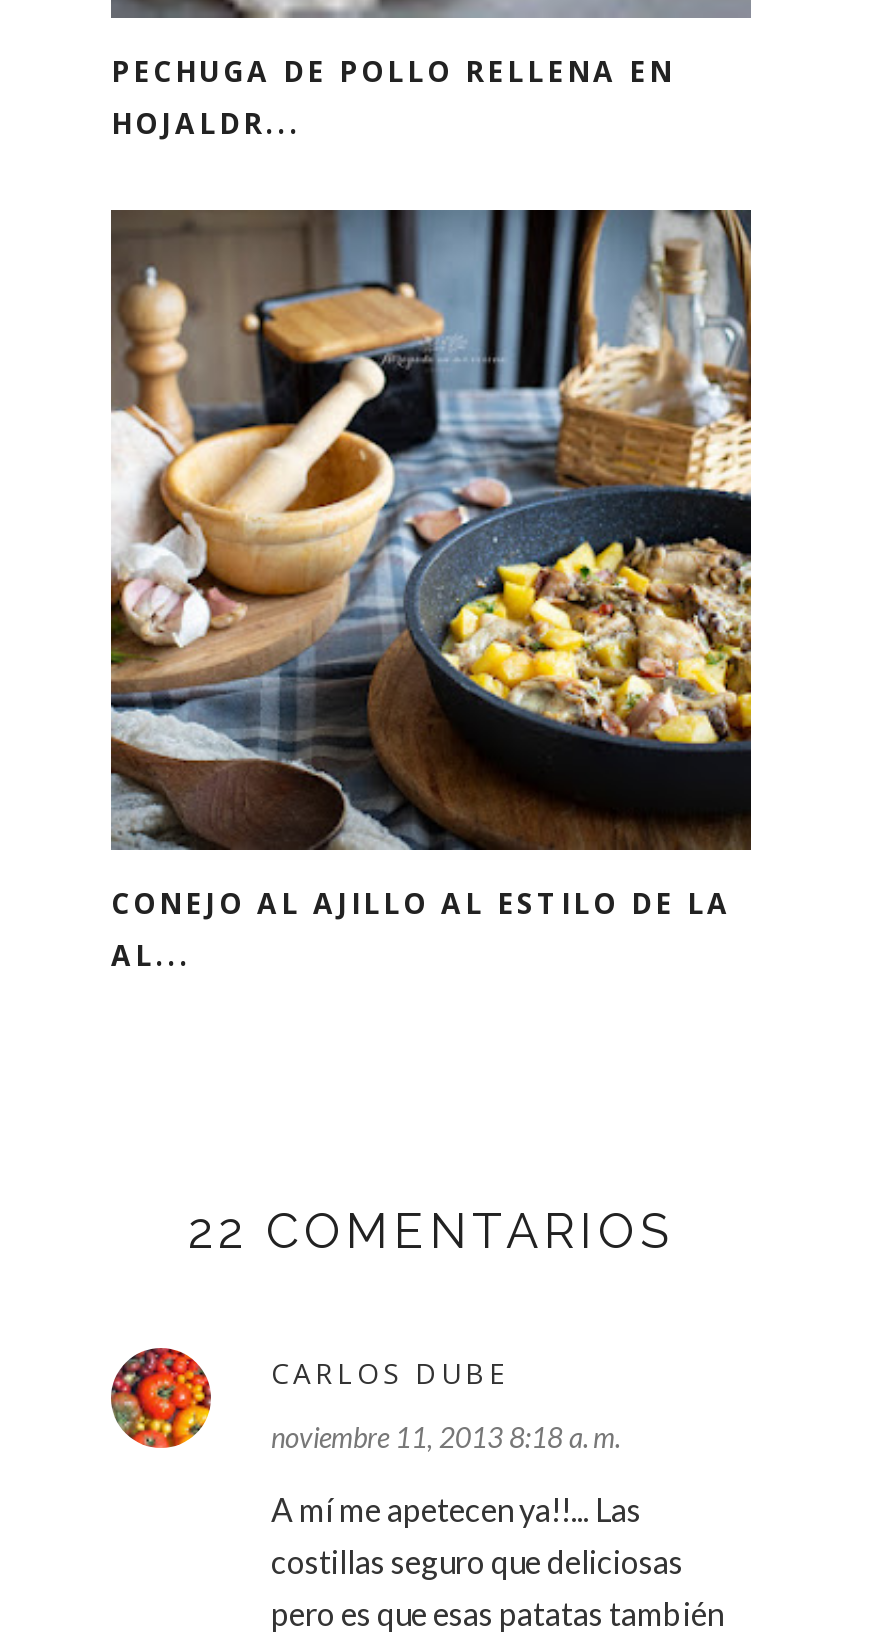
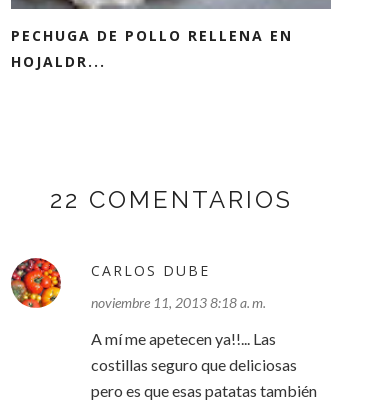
[109,208,753,975] [image] | CONEJO AL AJILLO AL ESTILO DE LA | AL... -> none

